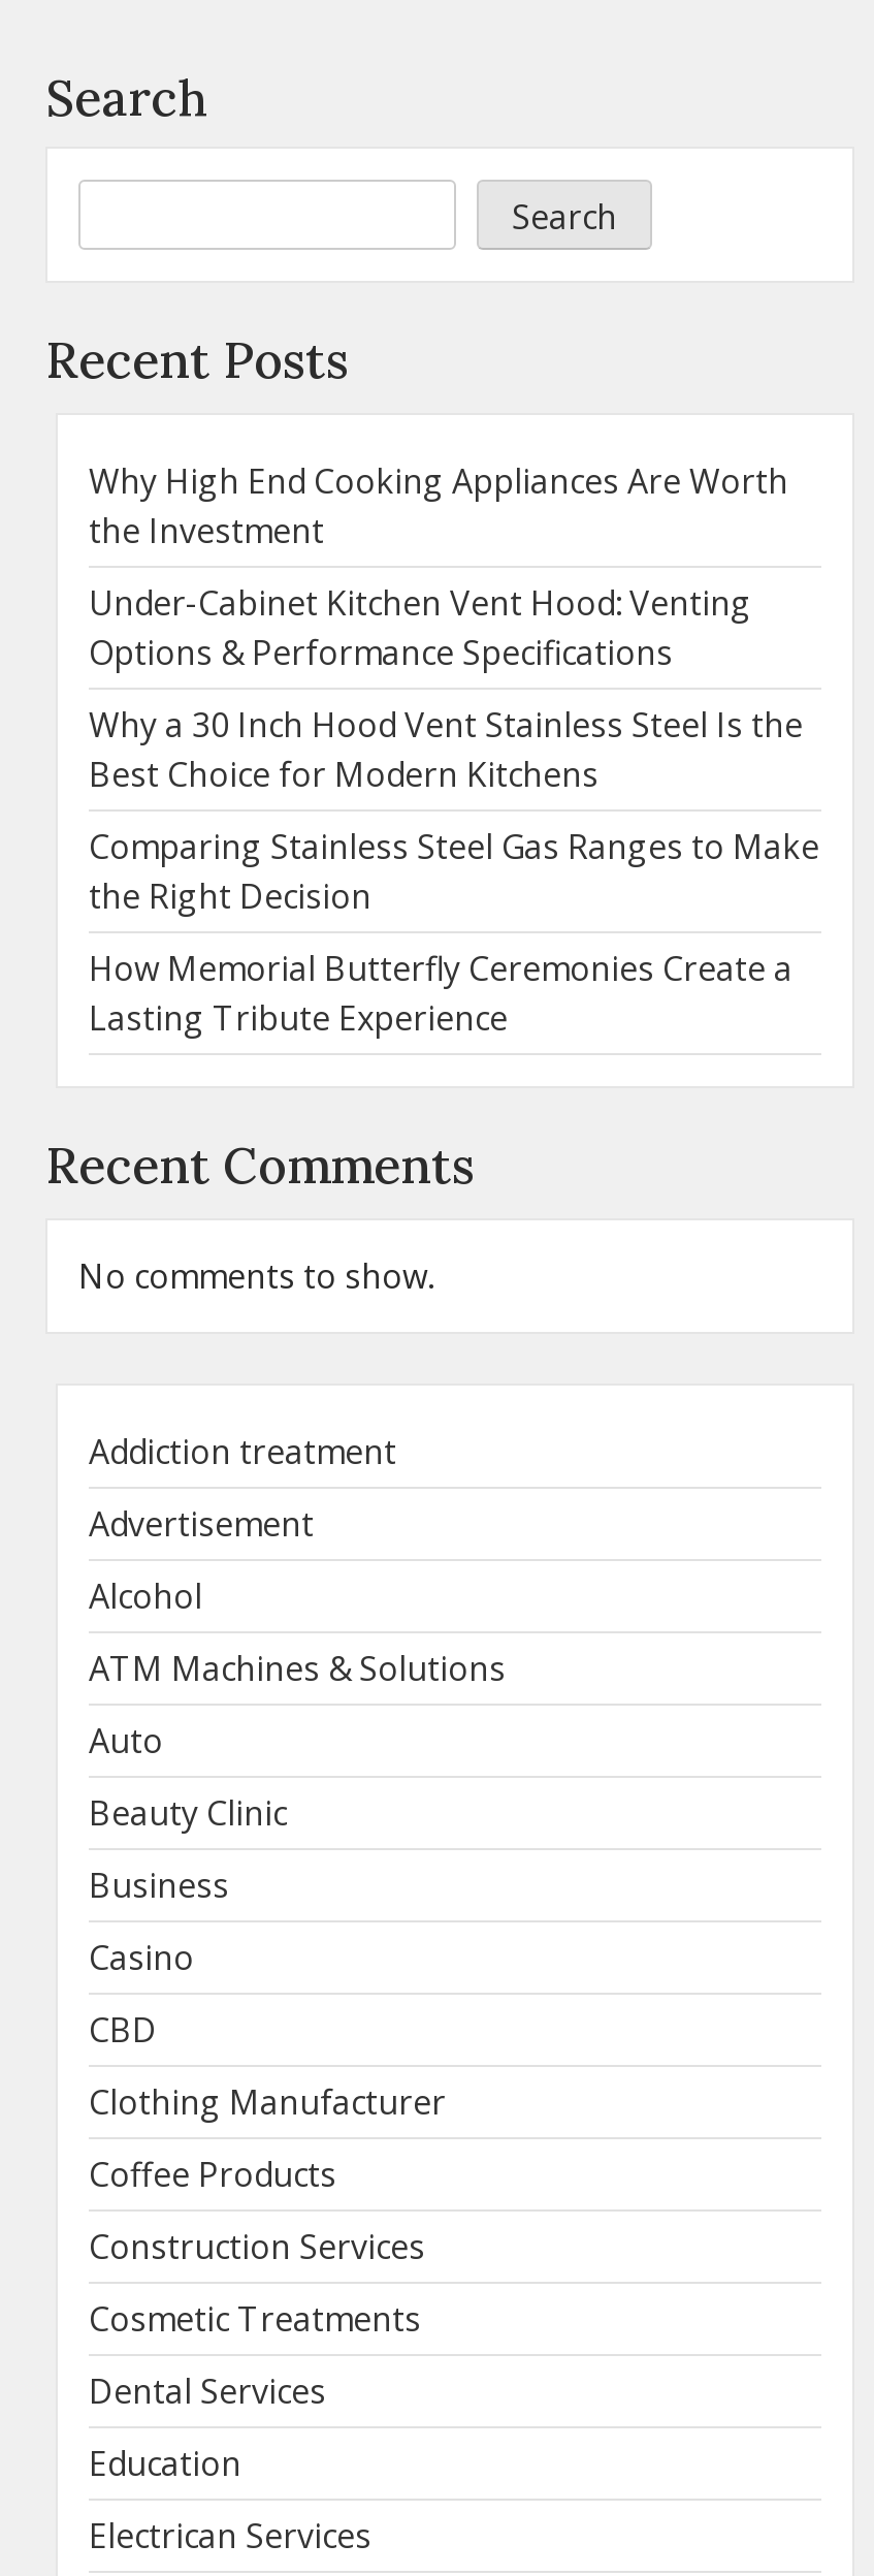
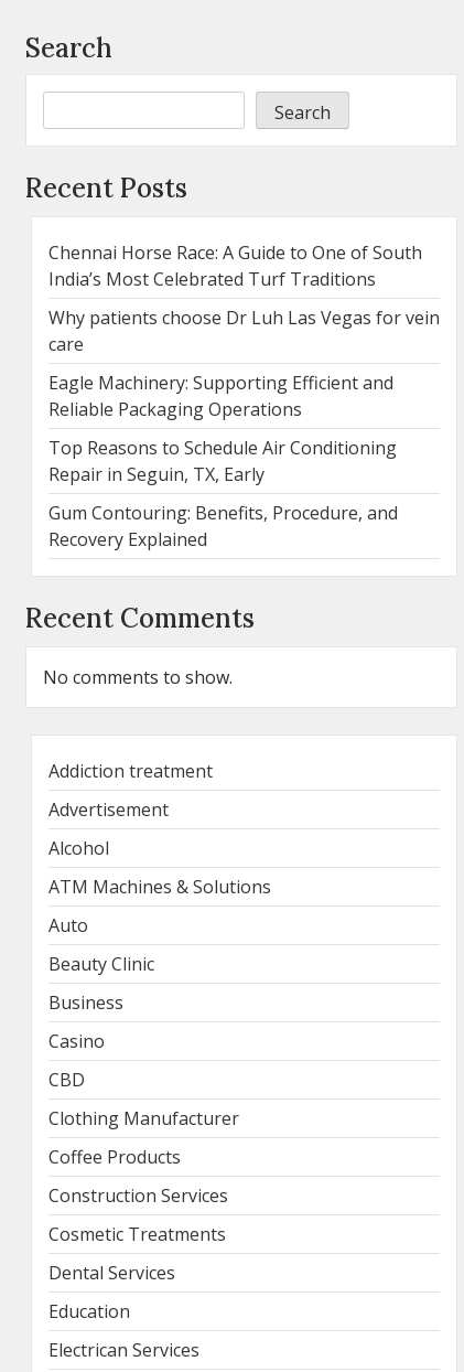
[89,457,788,552] Why High End Cooking Appliances Are Worth | the Investment -> [48,241,422,292] Chennai Horse Race: A Guide to One of South | India’s Most Celebrated Turf Traditions
[89,579,751,674] Under-Cabinet Kitchen Vent Hood: Venting | Options & Performance Specifications -> [48,306,440,357] Why patients choose Dr Luh Las Vegas for vein | care
[89,701,803,796] Why a 30 Inch Hood Vent Stainless Steel Is the | Best Choice for Modern Kitchens -> [48,371,393,422] Eagle Machinery: Supporting Efficient and | Reliable Packaging Operations
[89,823,819,918] Comparing Stainless Steel Gas Ranges to Make | the Right Decision -> [48,436,397,487] Top Reasons to Schedule Air Conditioning | Repair in Seguin, TX, Early
[89,945,792,1040] How Memorial Butterfly Ceremonies Create a | Lasting Tribute Experience -> [48,501,398,552] Gum Contouring: Benefits, Procedure, and | Recovery Explained

